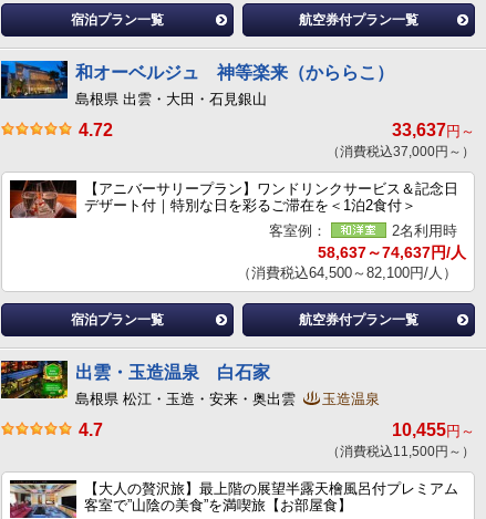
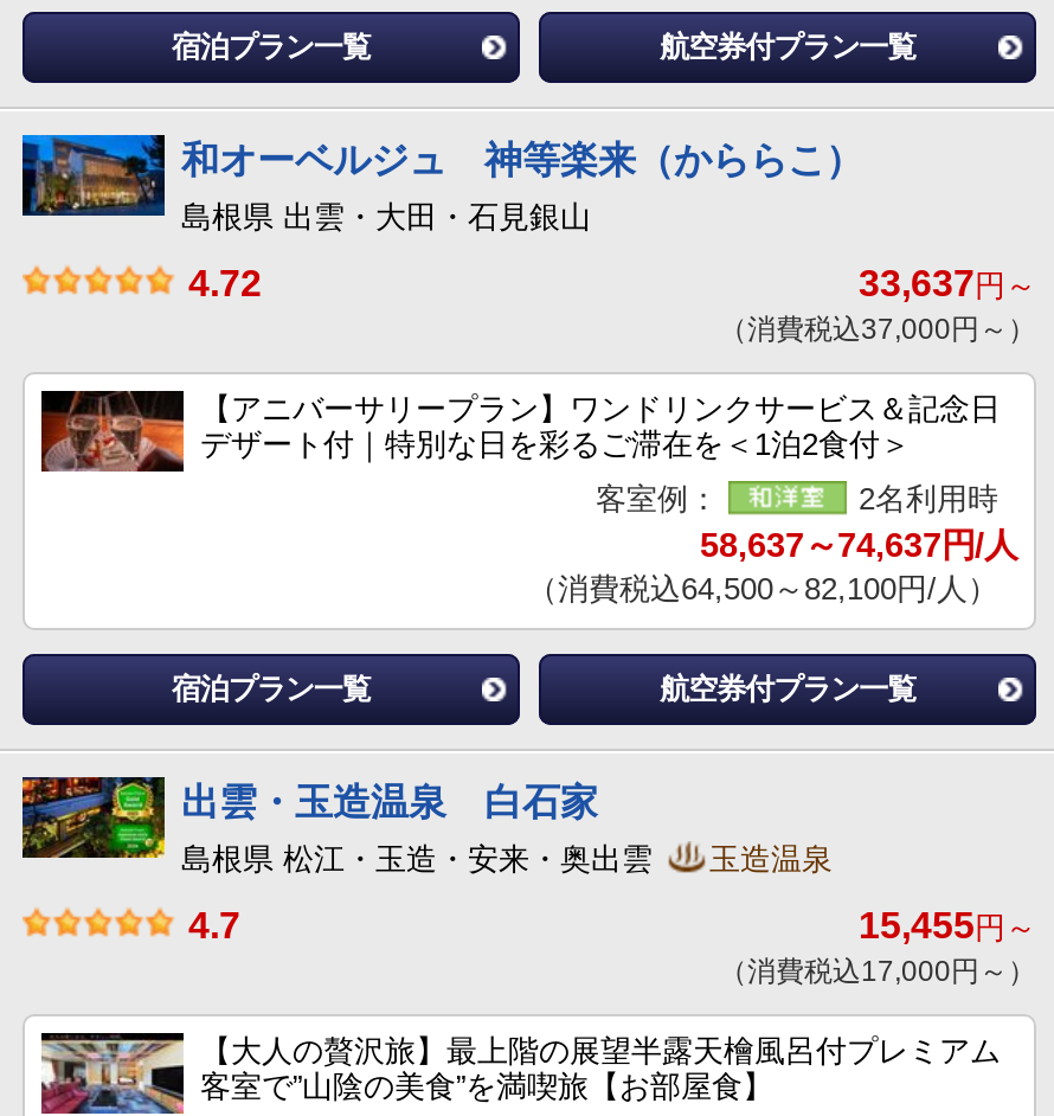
[392,421,475,439] 10,455円～ -> [859,905,1036,945] 15,455円～
[327,444,475,459] （消費税込11,500円～） -> [719,955,1036,988] （消費税込17,000円～）

